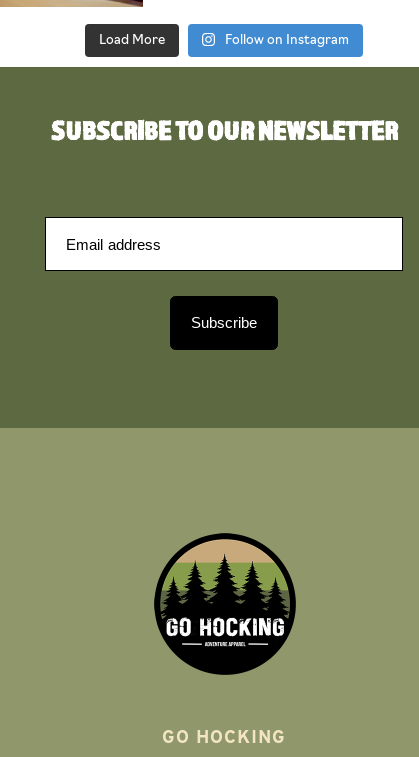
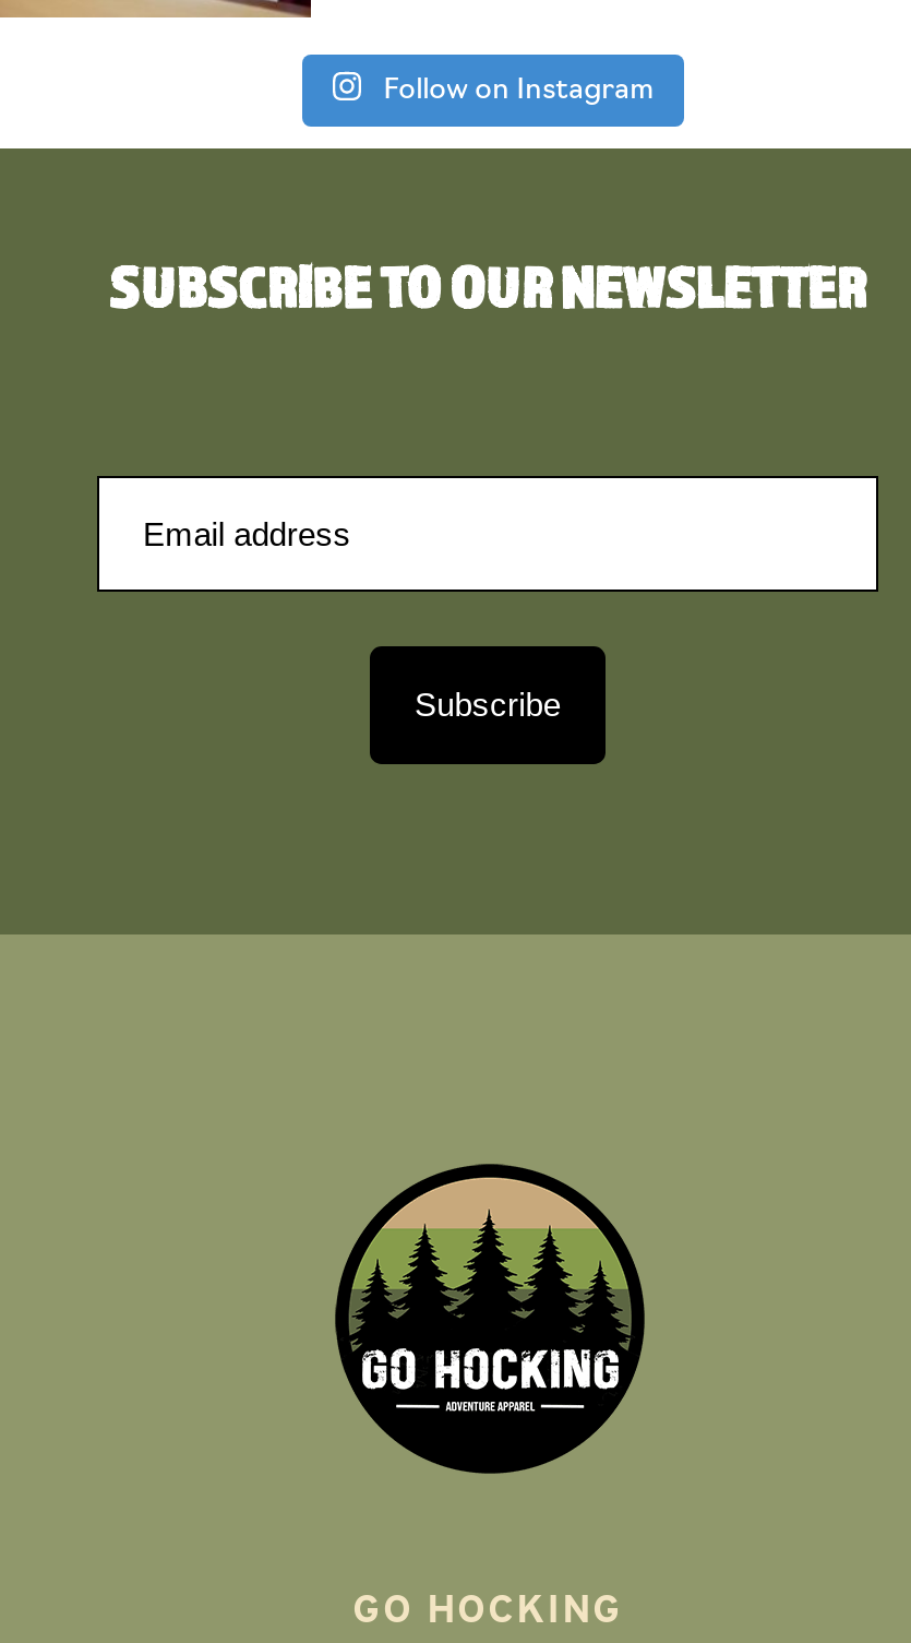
[99,34,165,47] Load More -> none

